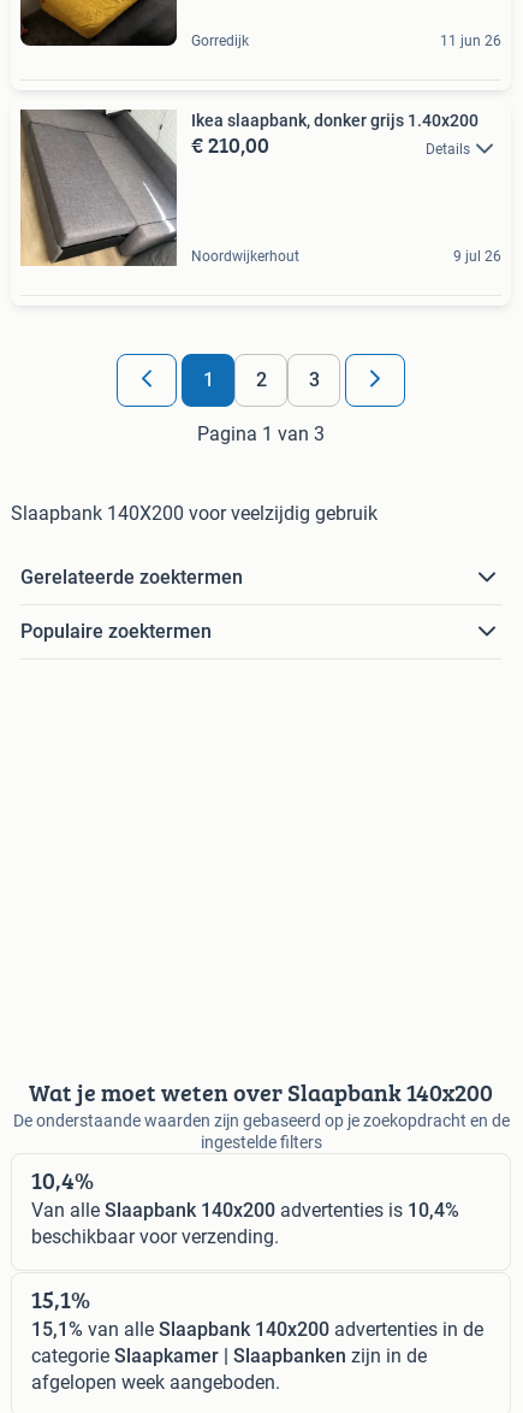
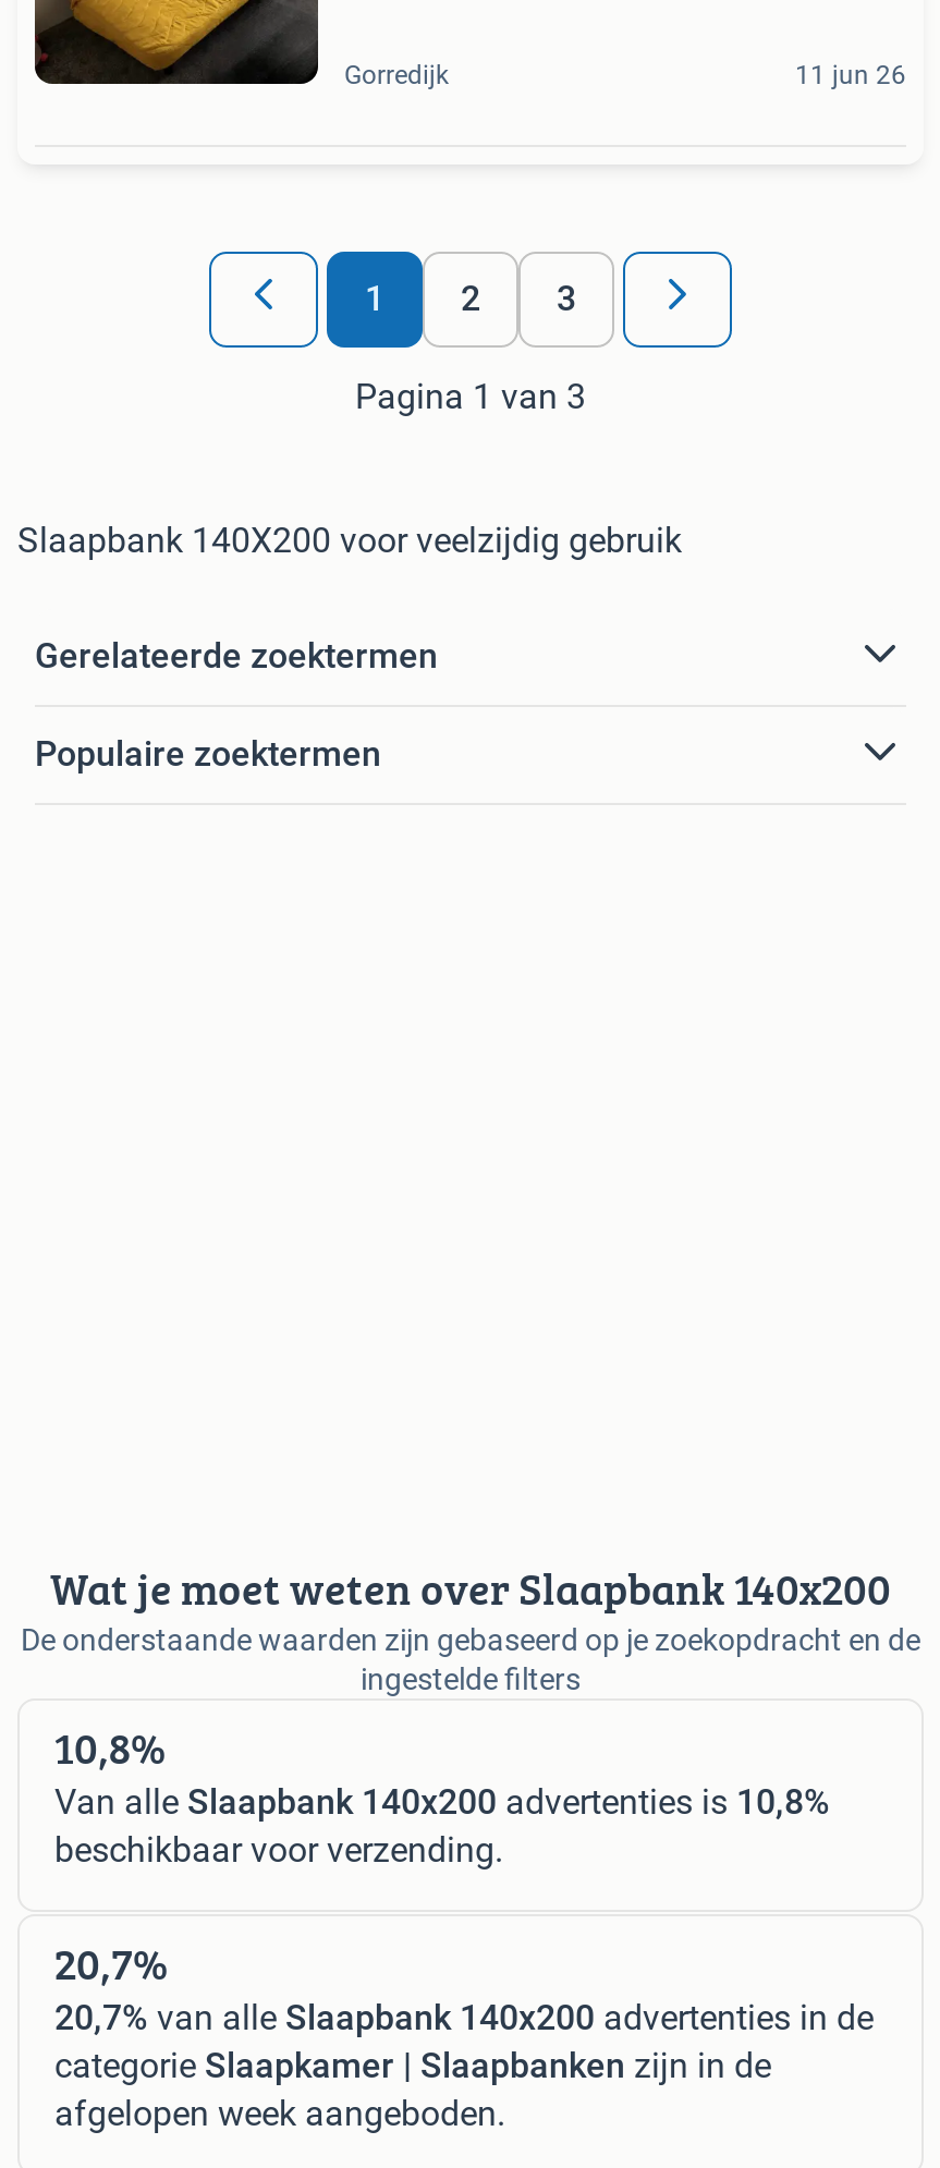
[19,108,479,267] [image] | Ikea slaapbank, donker grijs 1.40x200 | € 210,00 | Details -> none
[191,248,501,265] Noordwijkerhout | 9 jul 26 -> none
[31,1163,94,1198] 10,4% -> [54,1716,166,1779] 10,8%
[31,1199,459,1222] Van alle Slaapbank 140x200 advertenties is 10,4% -> [54,1781,830,1822] Van alle Slaapbank 140x200 advertenties is 10,8%
[31,1282,90,1317] 15,1% -> [54,1931,168,1995] 20,7%
[31,1318,483,1341] 15,1% van alle Slaapbank 140x200 advertenties in de -> [54,1997,874,2038] 20,7% van alle Slaapbank 140x200 advertenties in de

